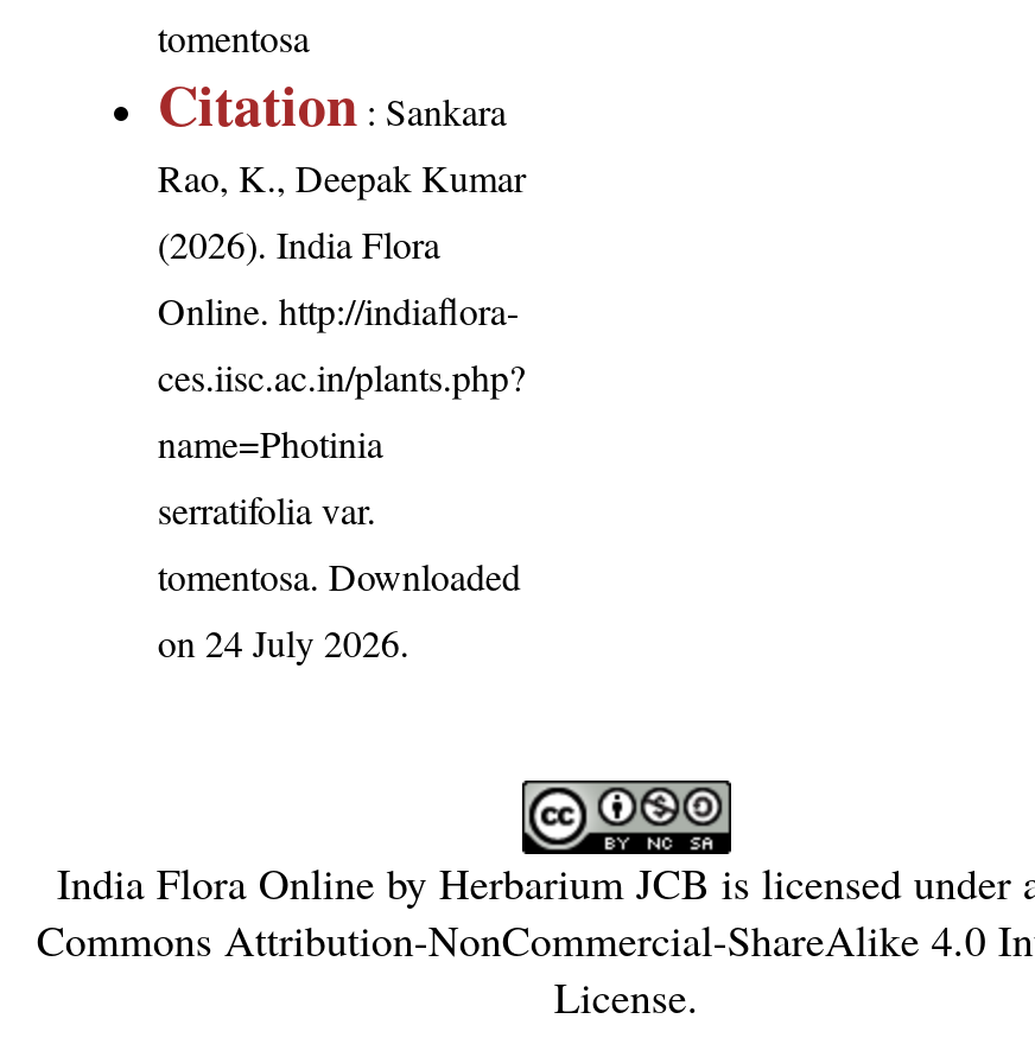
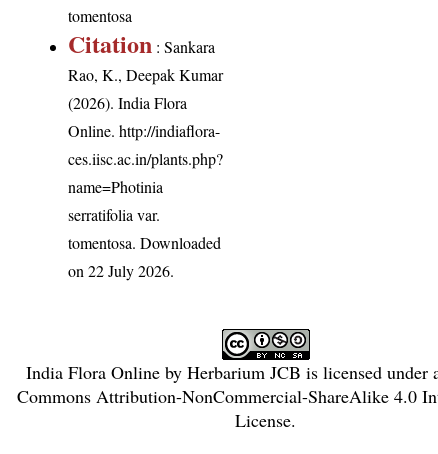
[158,617,409,667] on 24 July 2026. -> [68,260,174,281] on 22 July 2026.

